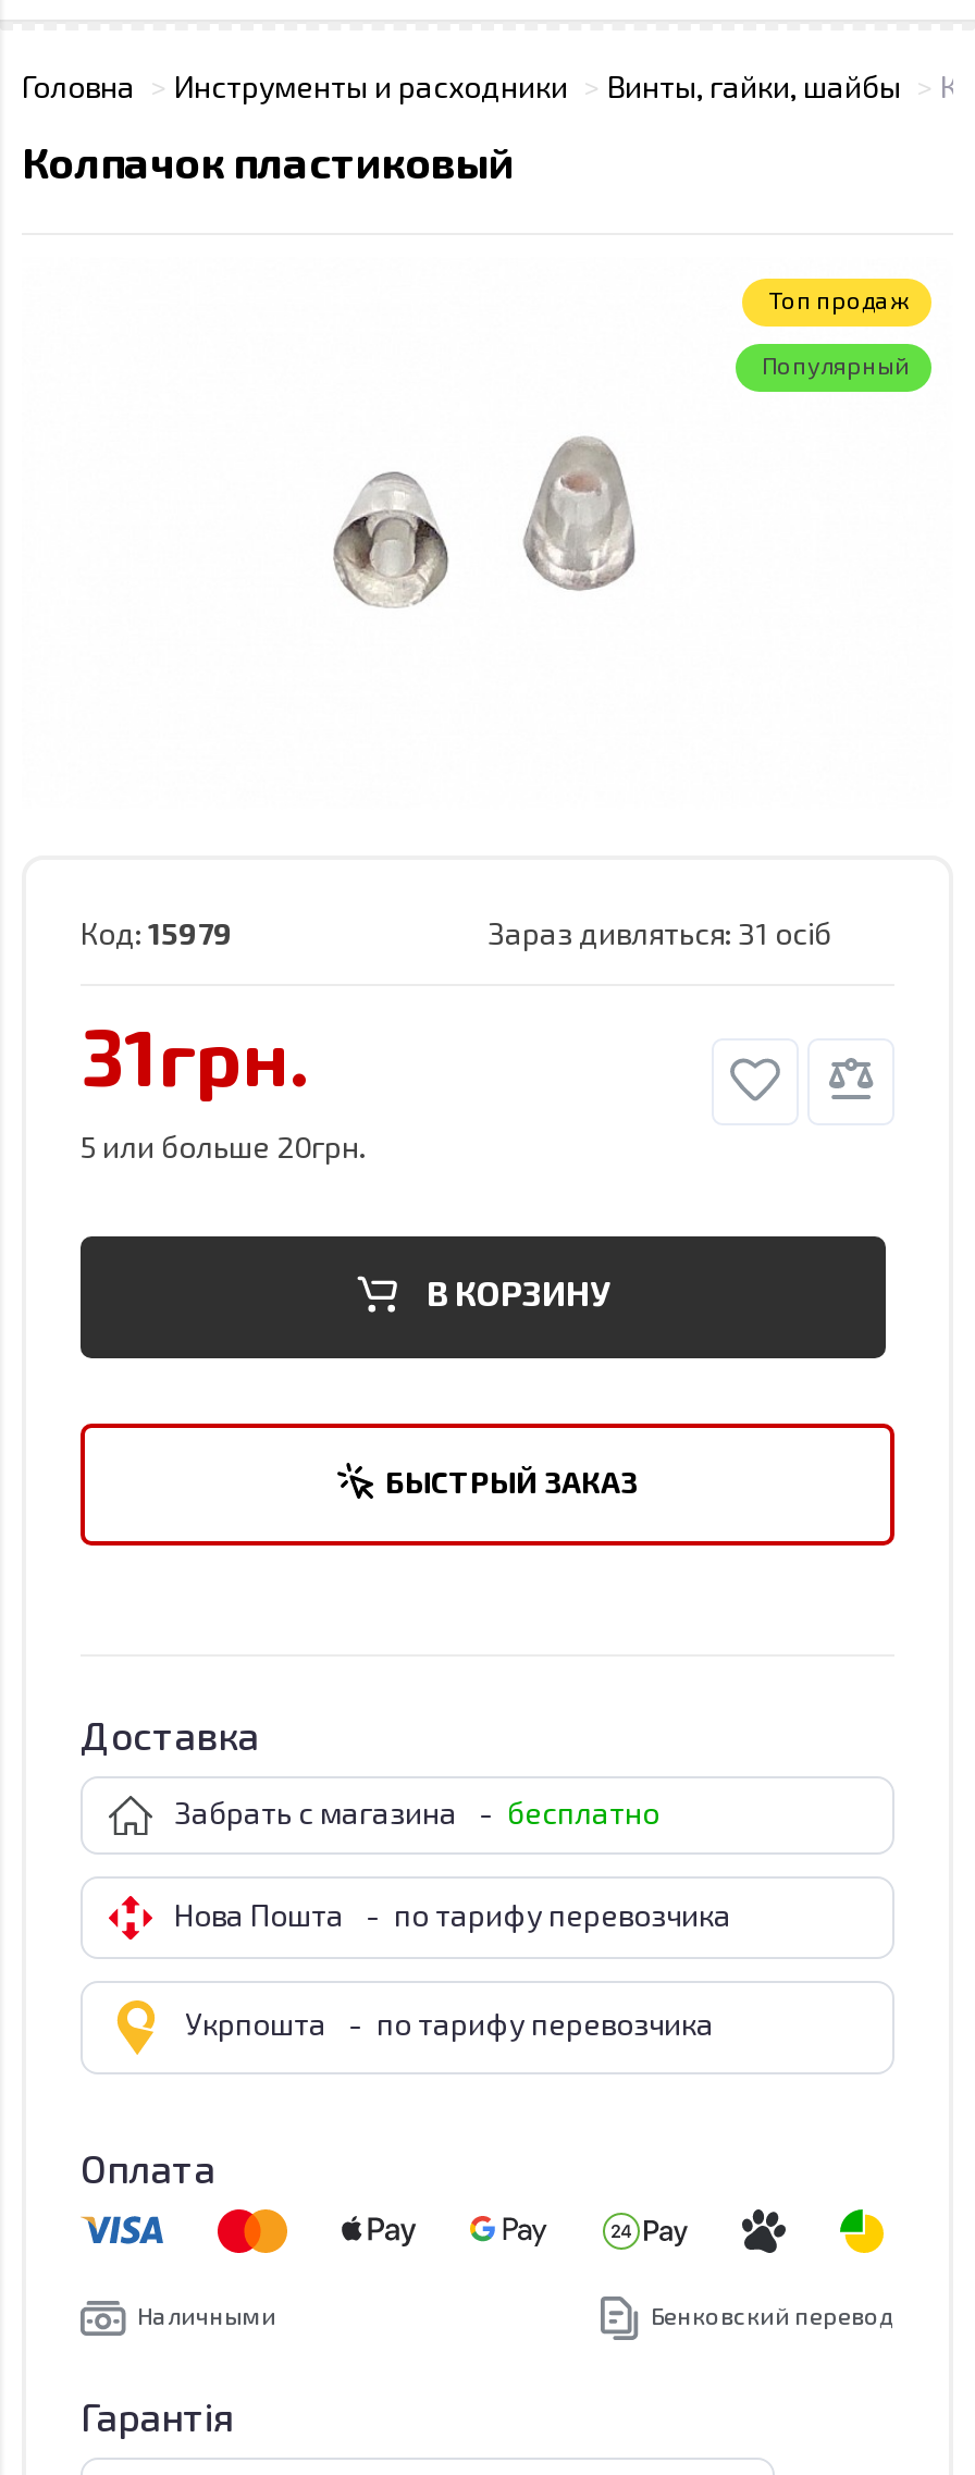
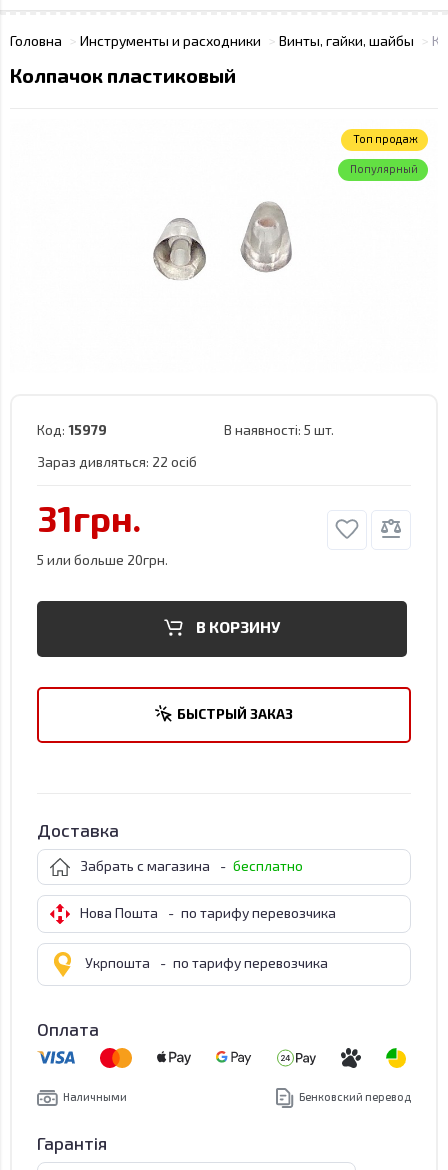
[487,921,831,952] Зараз дивляться: 31 осіб -> [37,424,334,470] В наявності: 5 шт. | Зараз дивляться: 22 осіб

